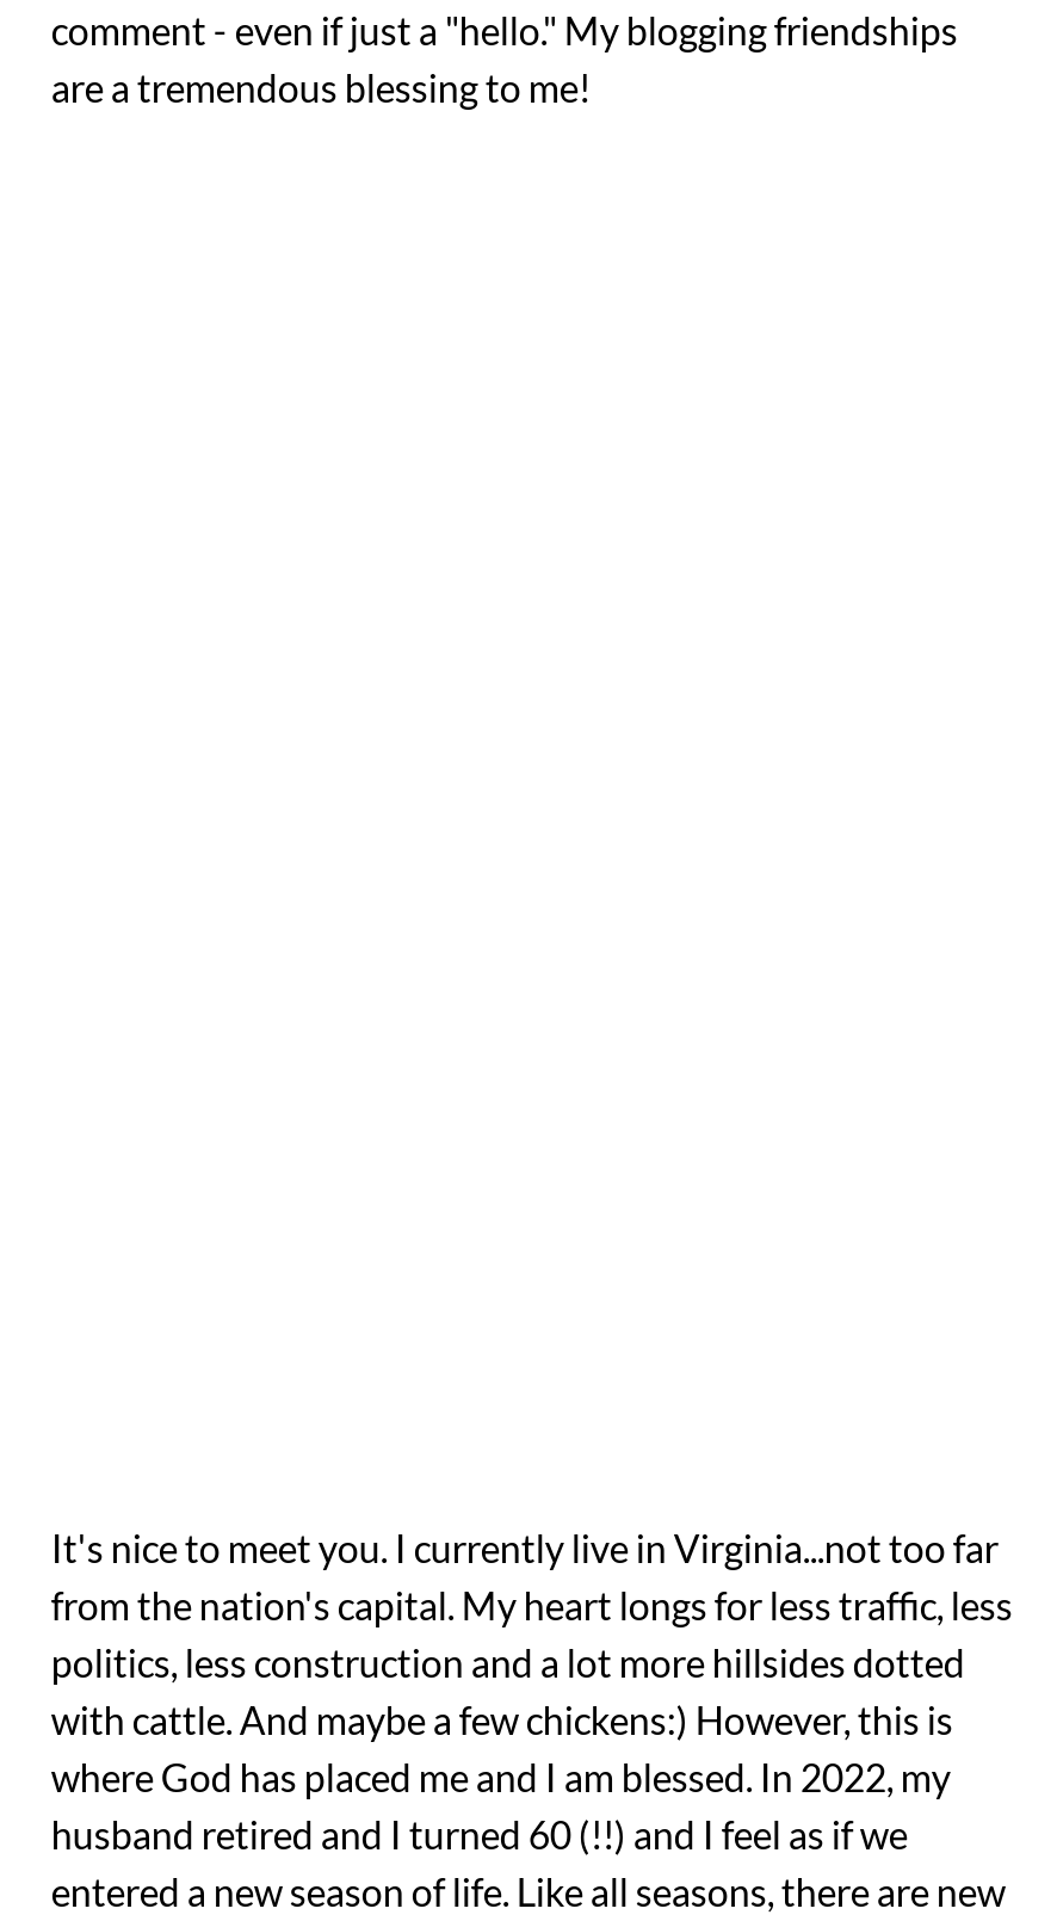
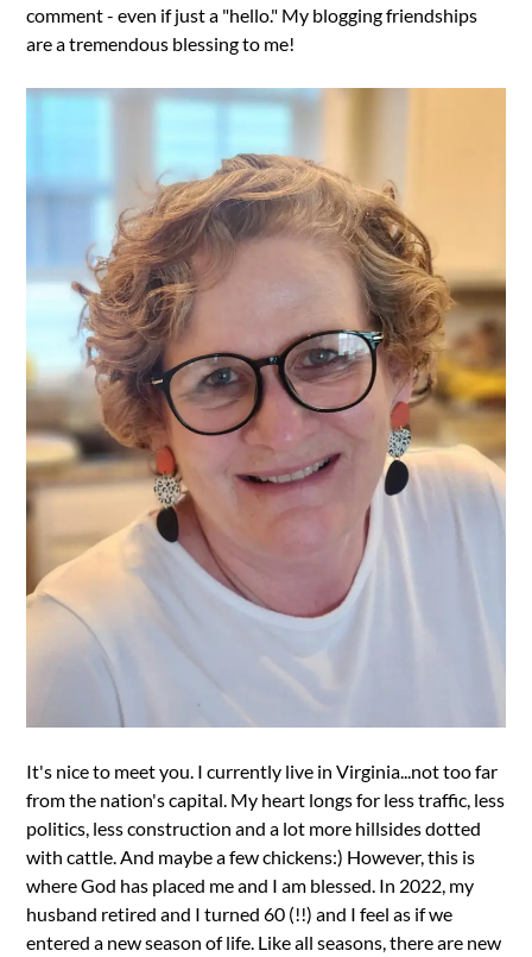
none -> [25,87,507,729] [image]

